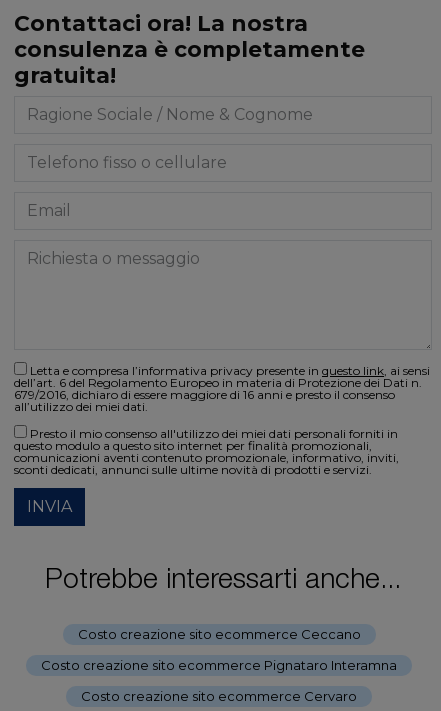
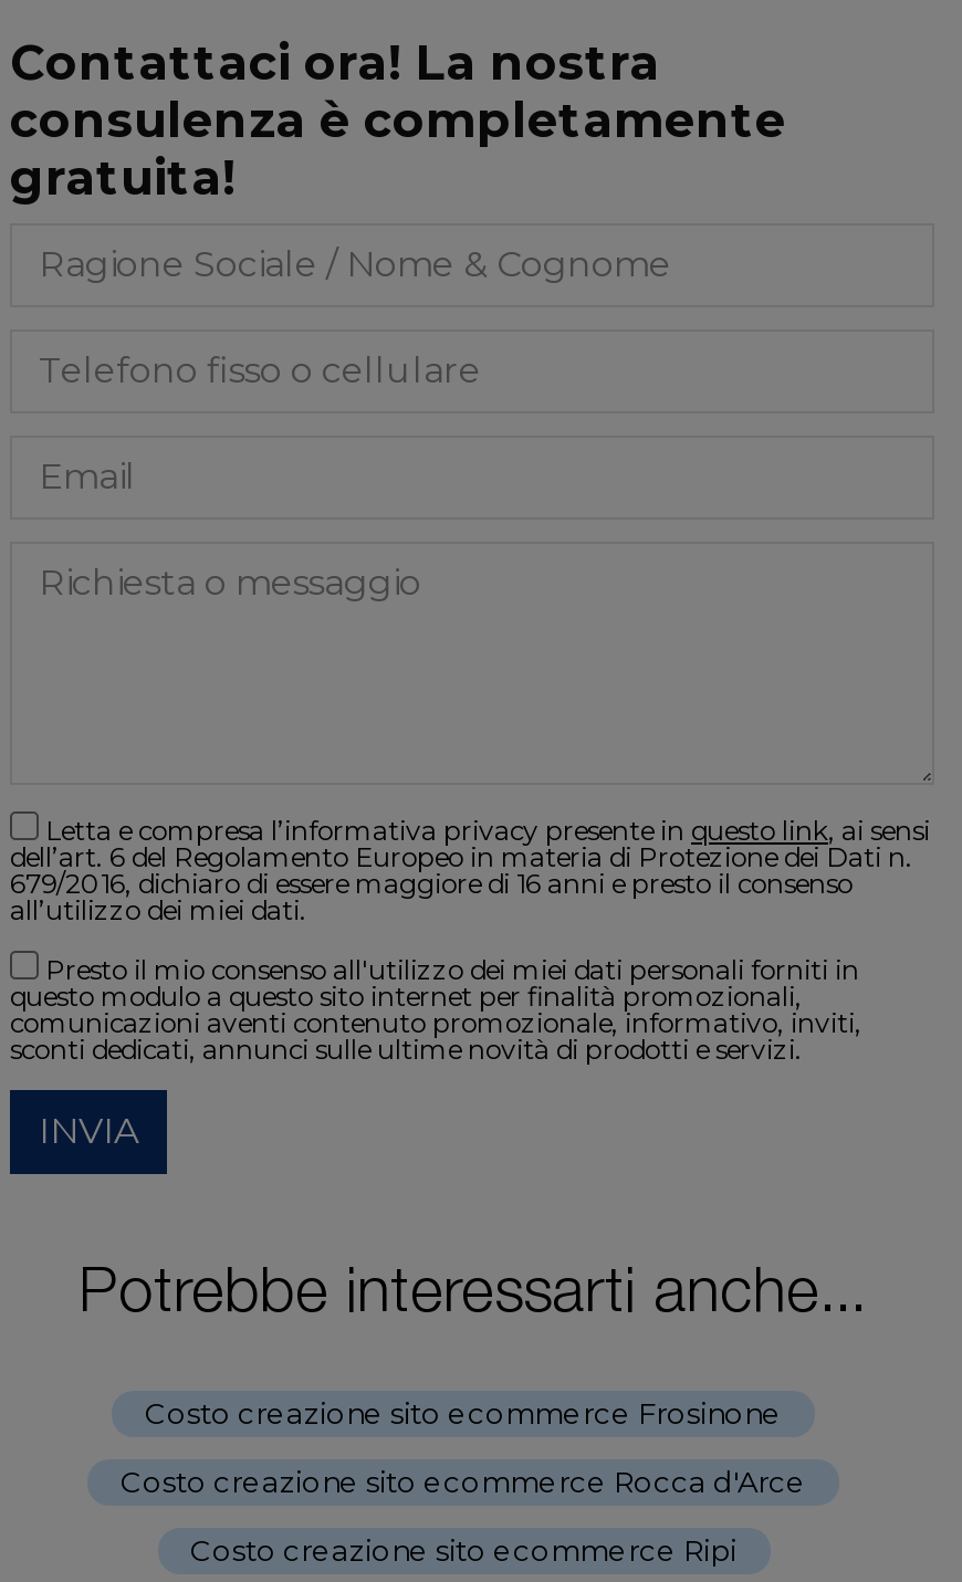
[77,626,360,642] Costo creazione sito ecommerce Ceccano -> [145,1394,782,1430] Costo creazione sito ecommerce Frosinone
[41,657,397,673] Costo creazione sito ecommerce Pignataro Interamna -> [121,1463,806,1498] Costo creazione sito ecommerce Rocca d'Arce
[81,688,357,704] Costo creazione sito ecommerce Cervaro -> [190,1531,736,1567] Costo creazione sito ecommerce Ripi

